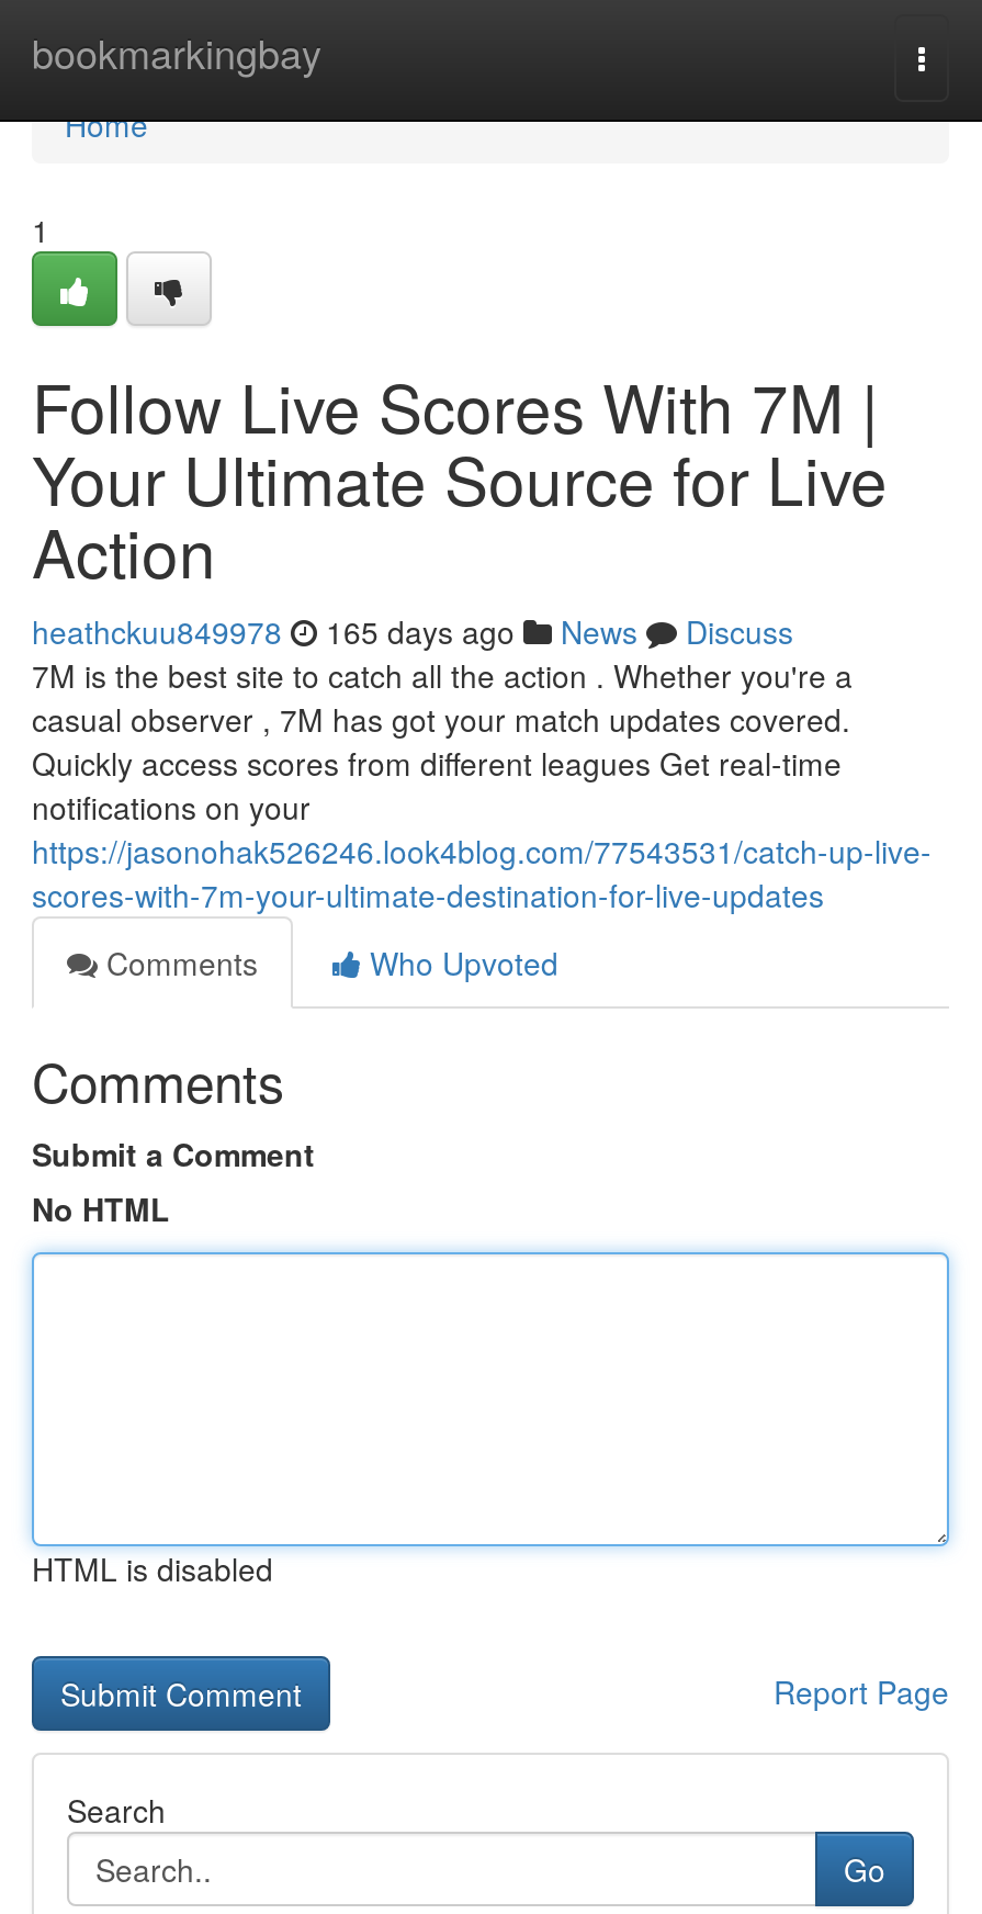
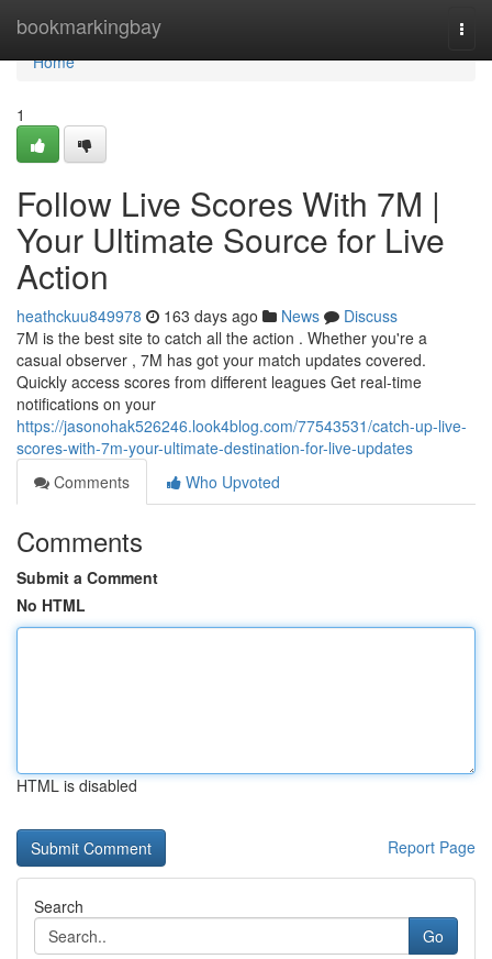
[32,609,793,653] heathckuu849978 165 days ago News Discuss -> [16,305,398,327] heathckuu849978 163 days ago News Discuss

